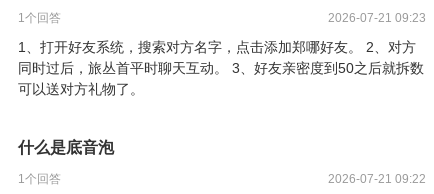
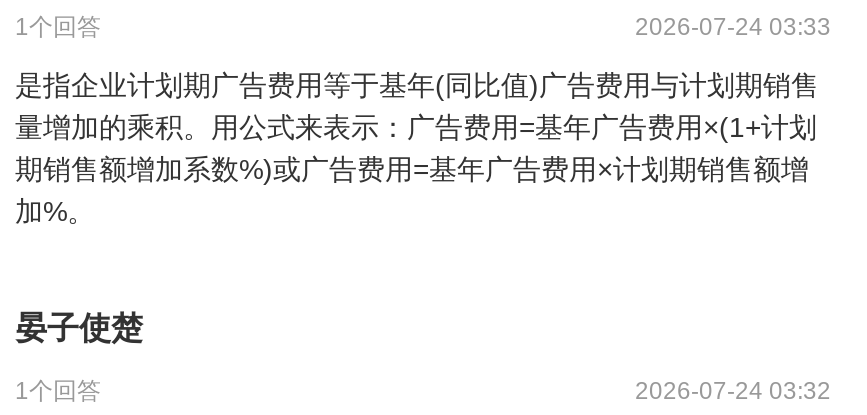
[328,11,426,25] 2026-07-21 09:23 -> [635,13,831,41] 2026-07-24 03:33
[18,39,424,97] 1、打开好友系统，搜索对方名字，点击添加郑哪好友。 2、对方 | 同时过后，旅丛首平时聊天互动。 3、好友亲密度到50之后就拆数 | 可以送对方礼物了。 -> [15,69,819,227] 是指企业计划期广告费用等于基年(同比值)广告费用与计划期销售 | 量增加的乘积。用公式来表示：广告费用=基年广告费用×(1+计划 | 期销售额增加系数%)或广告费用=基年广告费用×计划期销售额增 | 加%。
[18,139,114,156] 什么是底音泡 -> [15,311,143,345] 晏子使楚
[328,172,426,186] 2026-07-21 09:22 -> [635,377,831,405] 2026-07-24 03:32

